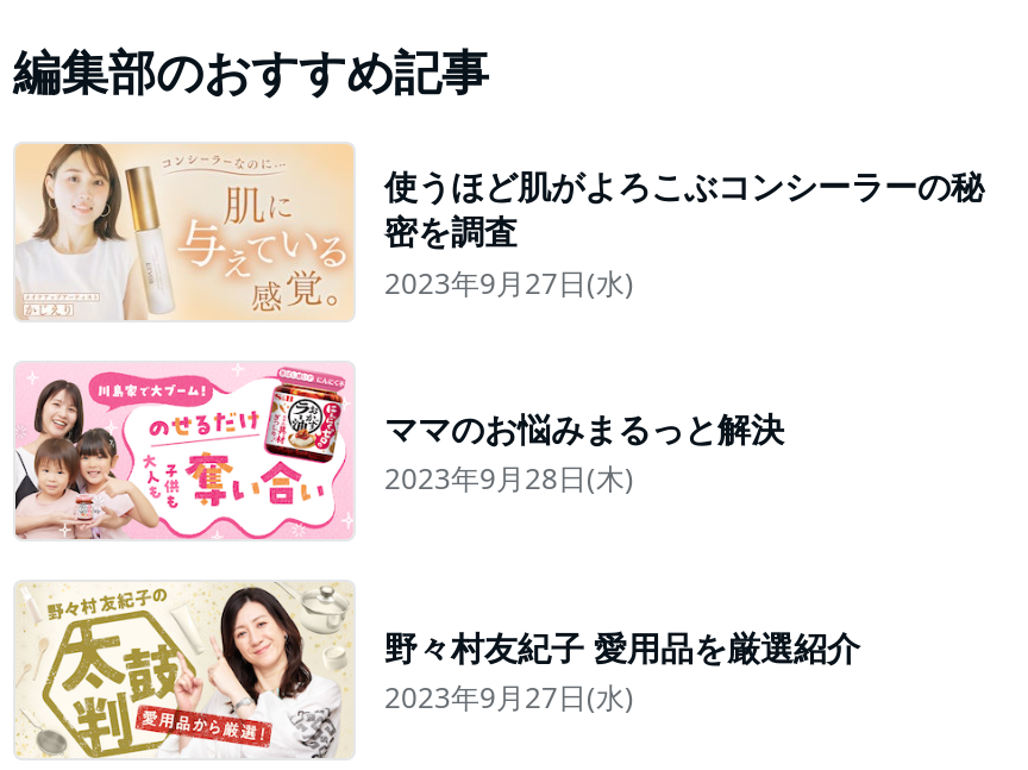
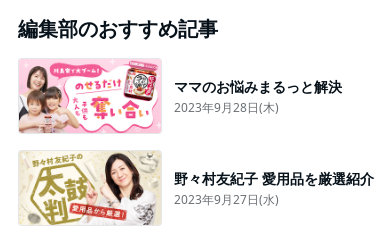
[15,142,984,320] [image] | 使うほど肌がよろこぶコンシーラーの秘 | 密を調査 | 2023年9月27日(水) -> none

